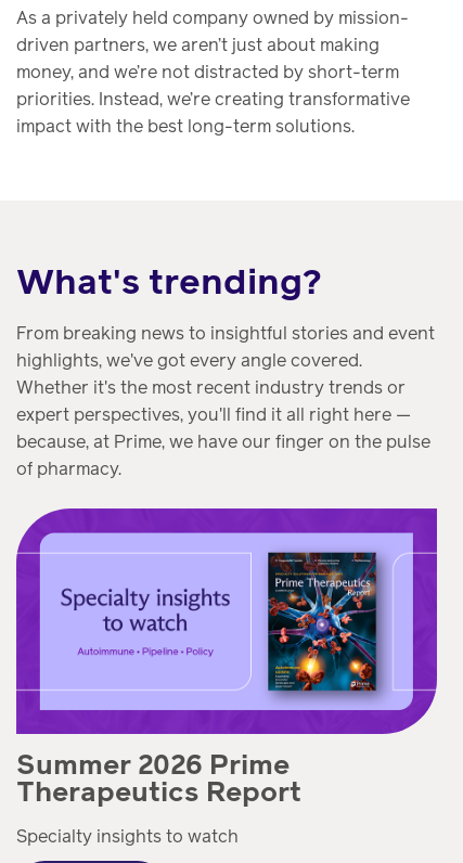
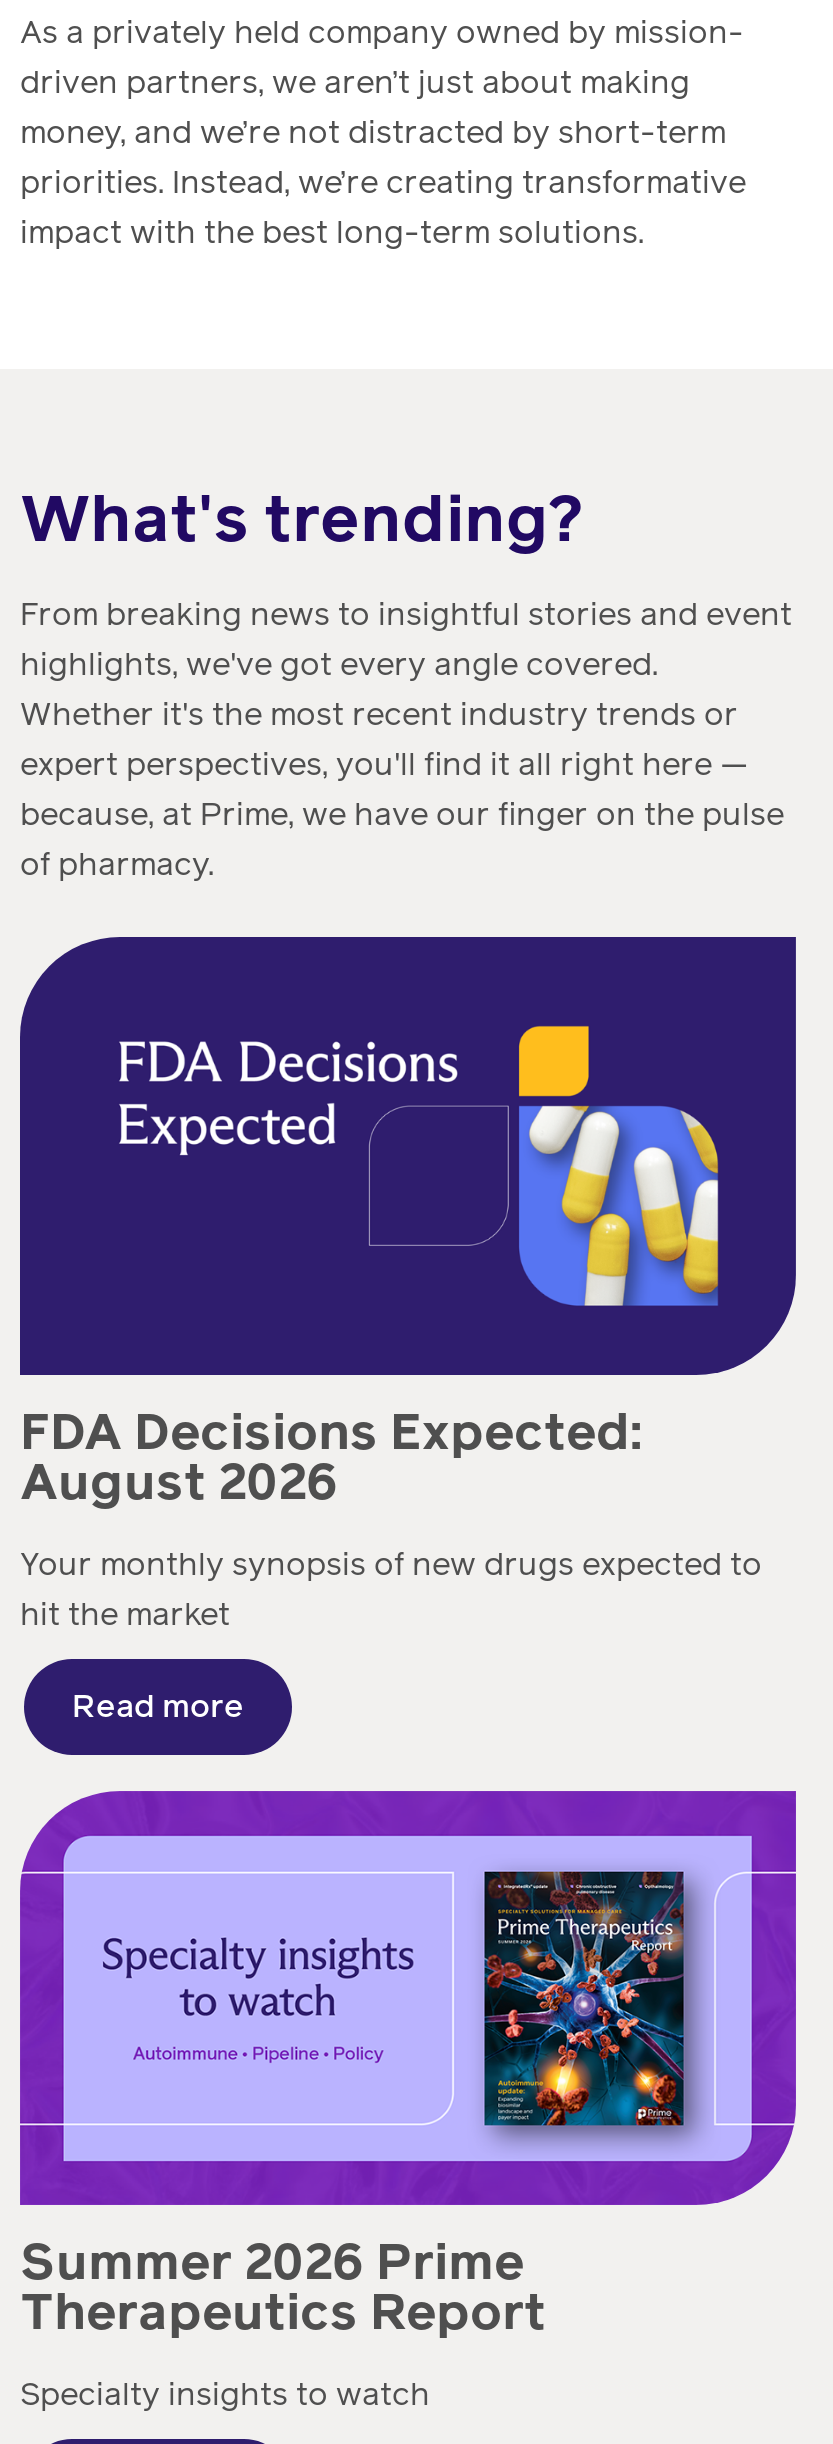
none -> [18,935,798,1729] [image] | FDA Decisions Expected: | August 2026 | Your monthly synopsis of new drugs expected to | hit the market | Read more

